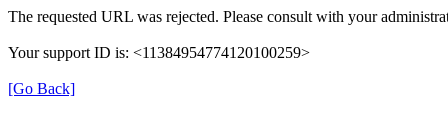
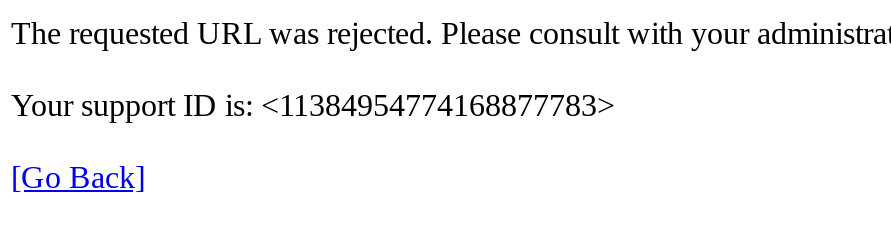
[8,44,310,61] Your support ID is: <11384954774120100259> -> [11,88,615,122] Your support ID is: <11384954774168877783>

